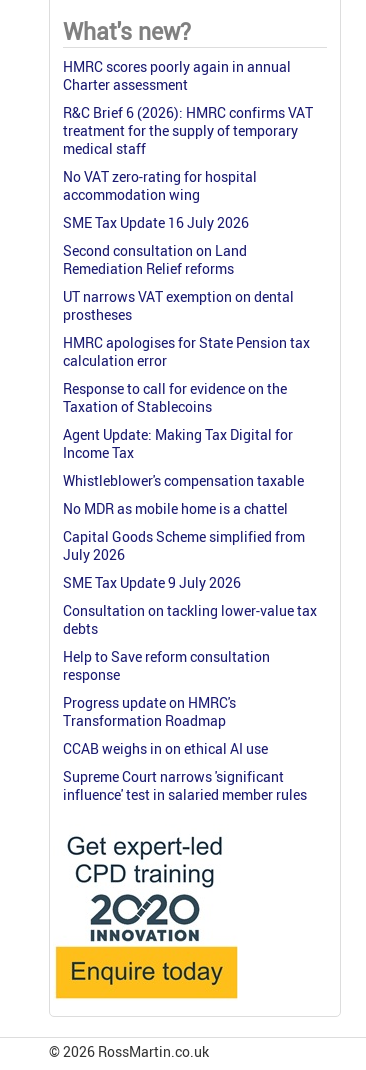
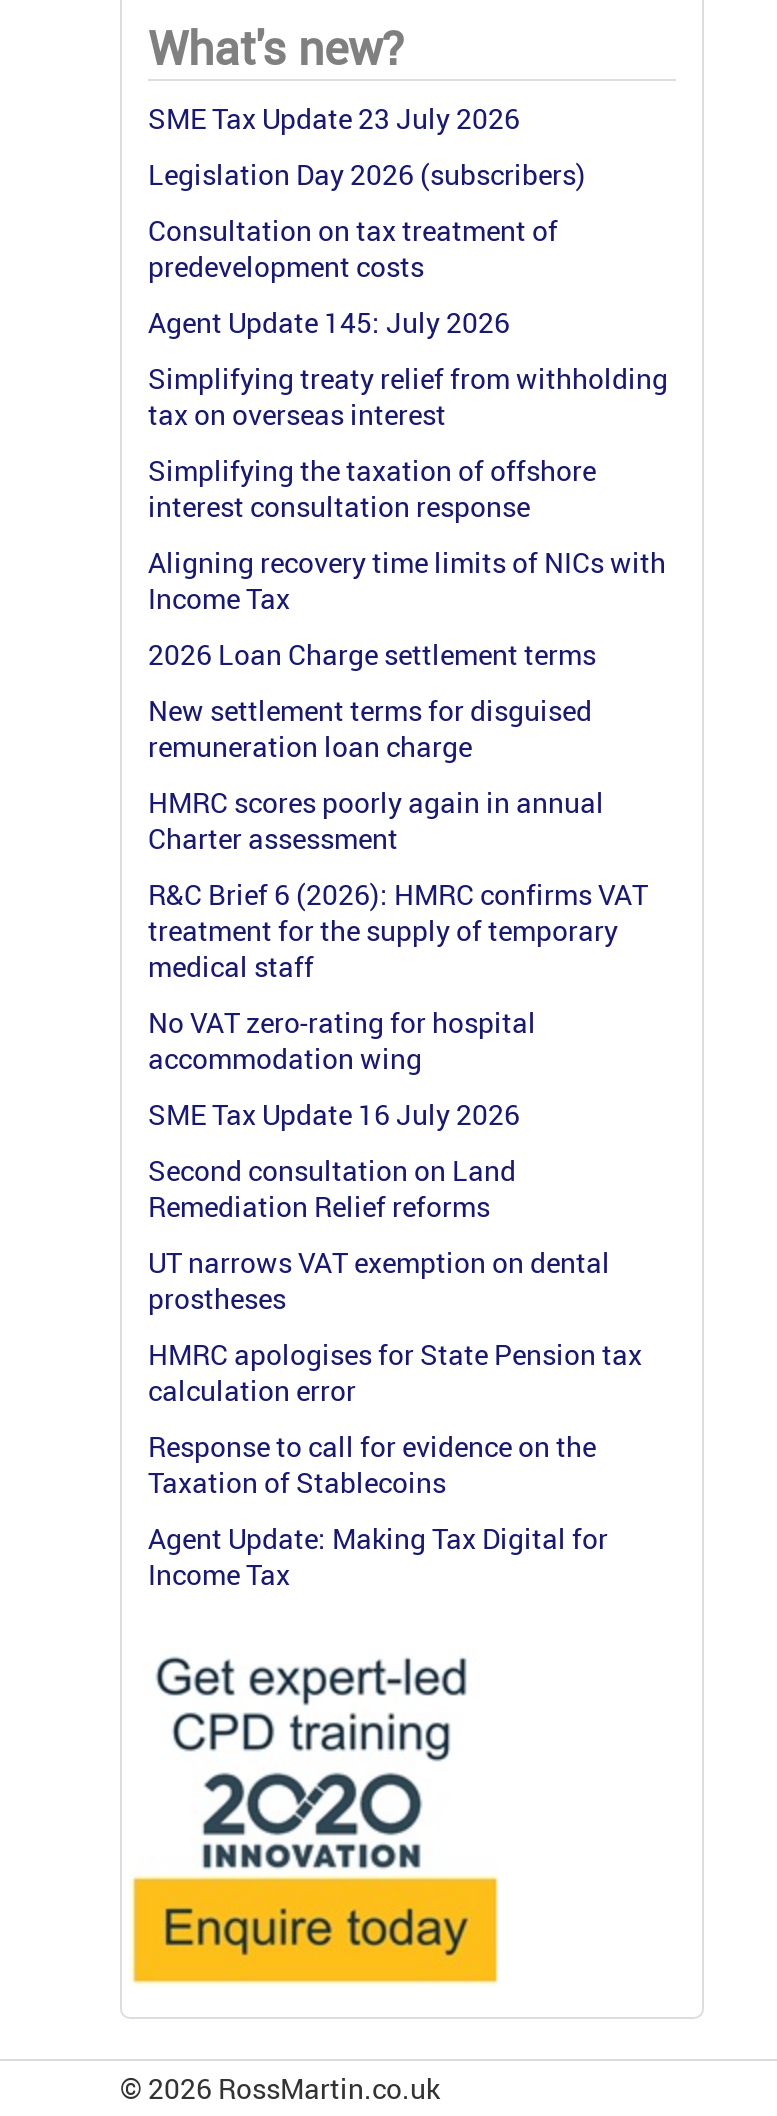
none -> [148,98,668,764] SME Tax Update 23 July 2026 | Legislation Day 2026 (subscribers) | Consultation on tax treatment of | predevelopment costs | Agent Update 145: July 2026 | Simplifying treaty relief from withholding | tax on overseas interest | Simplifying the taxation of offshore | interest consultation response | Aligning recovery time limits of NICs with | Income Tax | 2026 Loan Charge settlement terms | New settlement terms for disguised | remuneration loan charge
moved [63,56,313,461] -> [148,782,648,1592]: HMRC scores poorly again in annual | Charter assessment | R&C Brief 6 (2026): HMRC confirms VAT | ... | Agent Update: Making Tax Digital for | Income Tax
[63,470,317,803] Whistleblower's compensation taxable | No MDR as mobile home is a chattel | Capital Goods Scheme simplified from | July 2026 | SME Tax Update 9 July 2026 | Consultation on tackling lower-value tax | debts | Help to Save reform consultation | response | Progress update on HMRC's | Transformation Roadmap | CCAB weighs in on ethical AI use | Supreme Court narrows 'significant | influence' test in salaried member rules -> none

